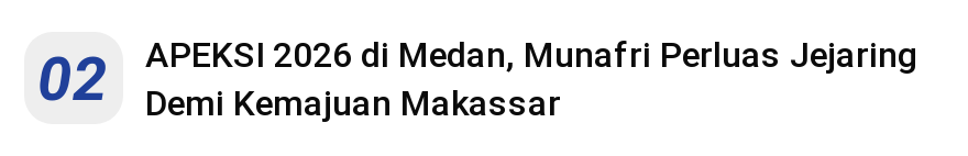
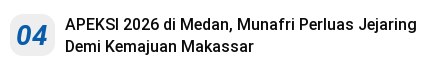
[37,35,920,125] 02 APEKSI 2026 di Medan, Munafri Perluas Jejaring Demi Kemajuan Makassar -> [16,15,417,56] 04 APEKSI 2026 di Medan, Munafri Perluas Jejaring Demi Kemajuan Makassar

